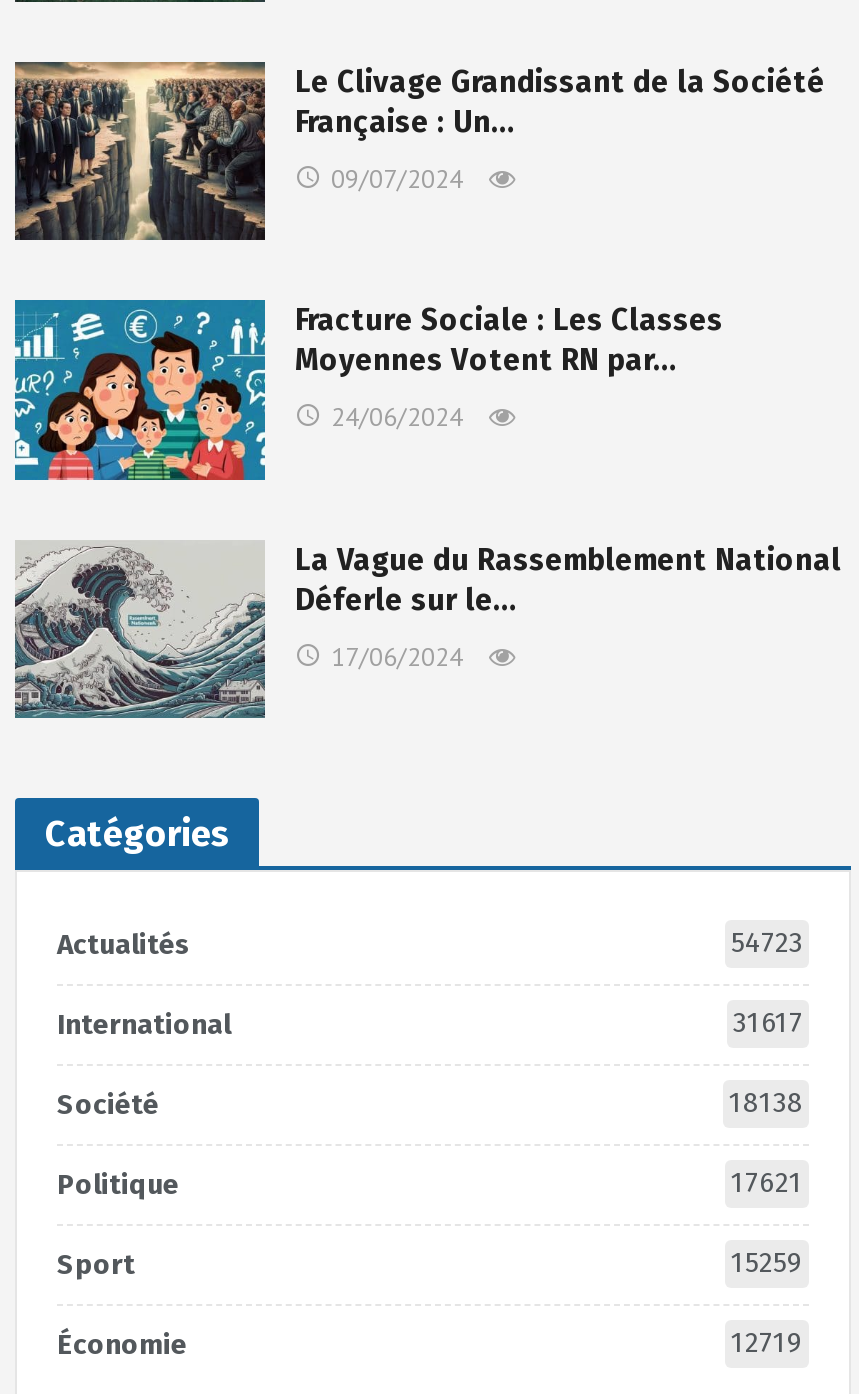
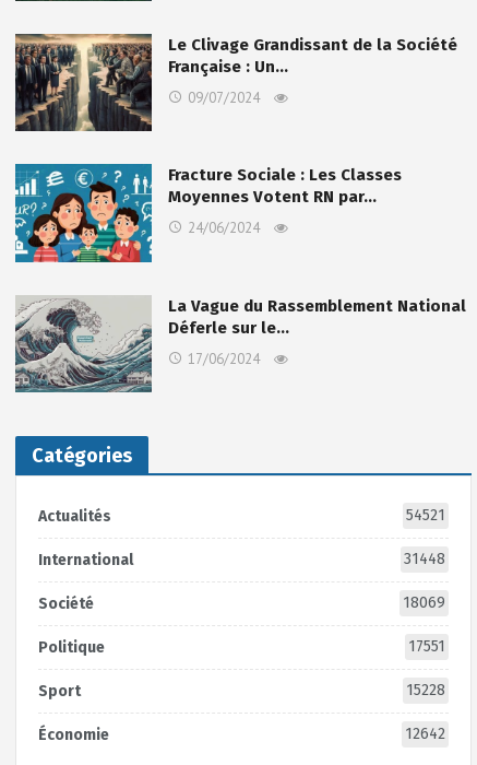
[731,926,803,960] 54723 -> [406,506,445,524] 54521
[733,1006,803,1040] 31617 -> [404,550,445,568] 31448
[729,1086,803,1120] 18138 -> [403,593,445,612] 18069
[731,1166,803,1200] 17621 -> [408,637,445,656] 17551
[731,1246,803,1280] 15259 -> [406,681,445,699] 15228
[731,1326,803,1360] 12719 -> [405,724,445,743] 12642

